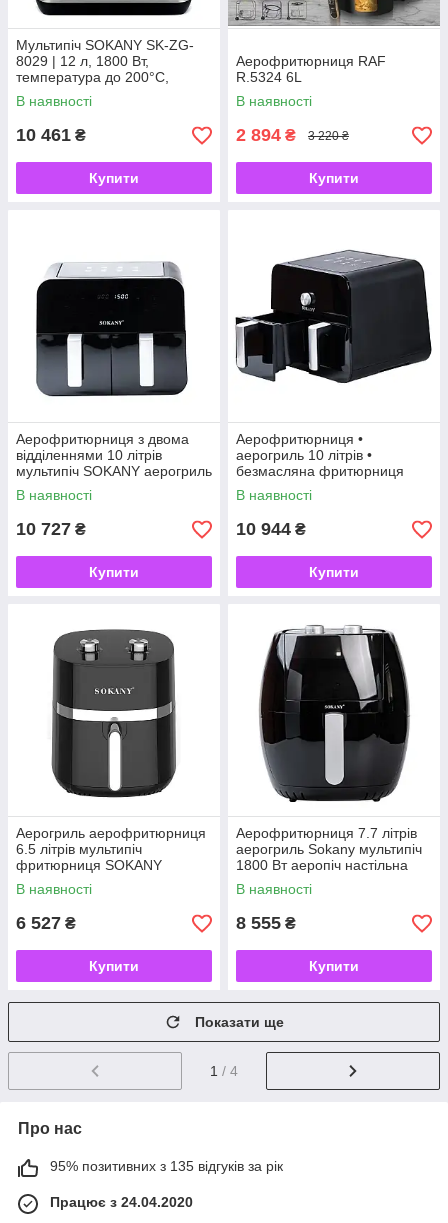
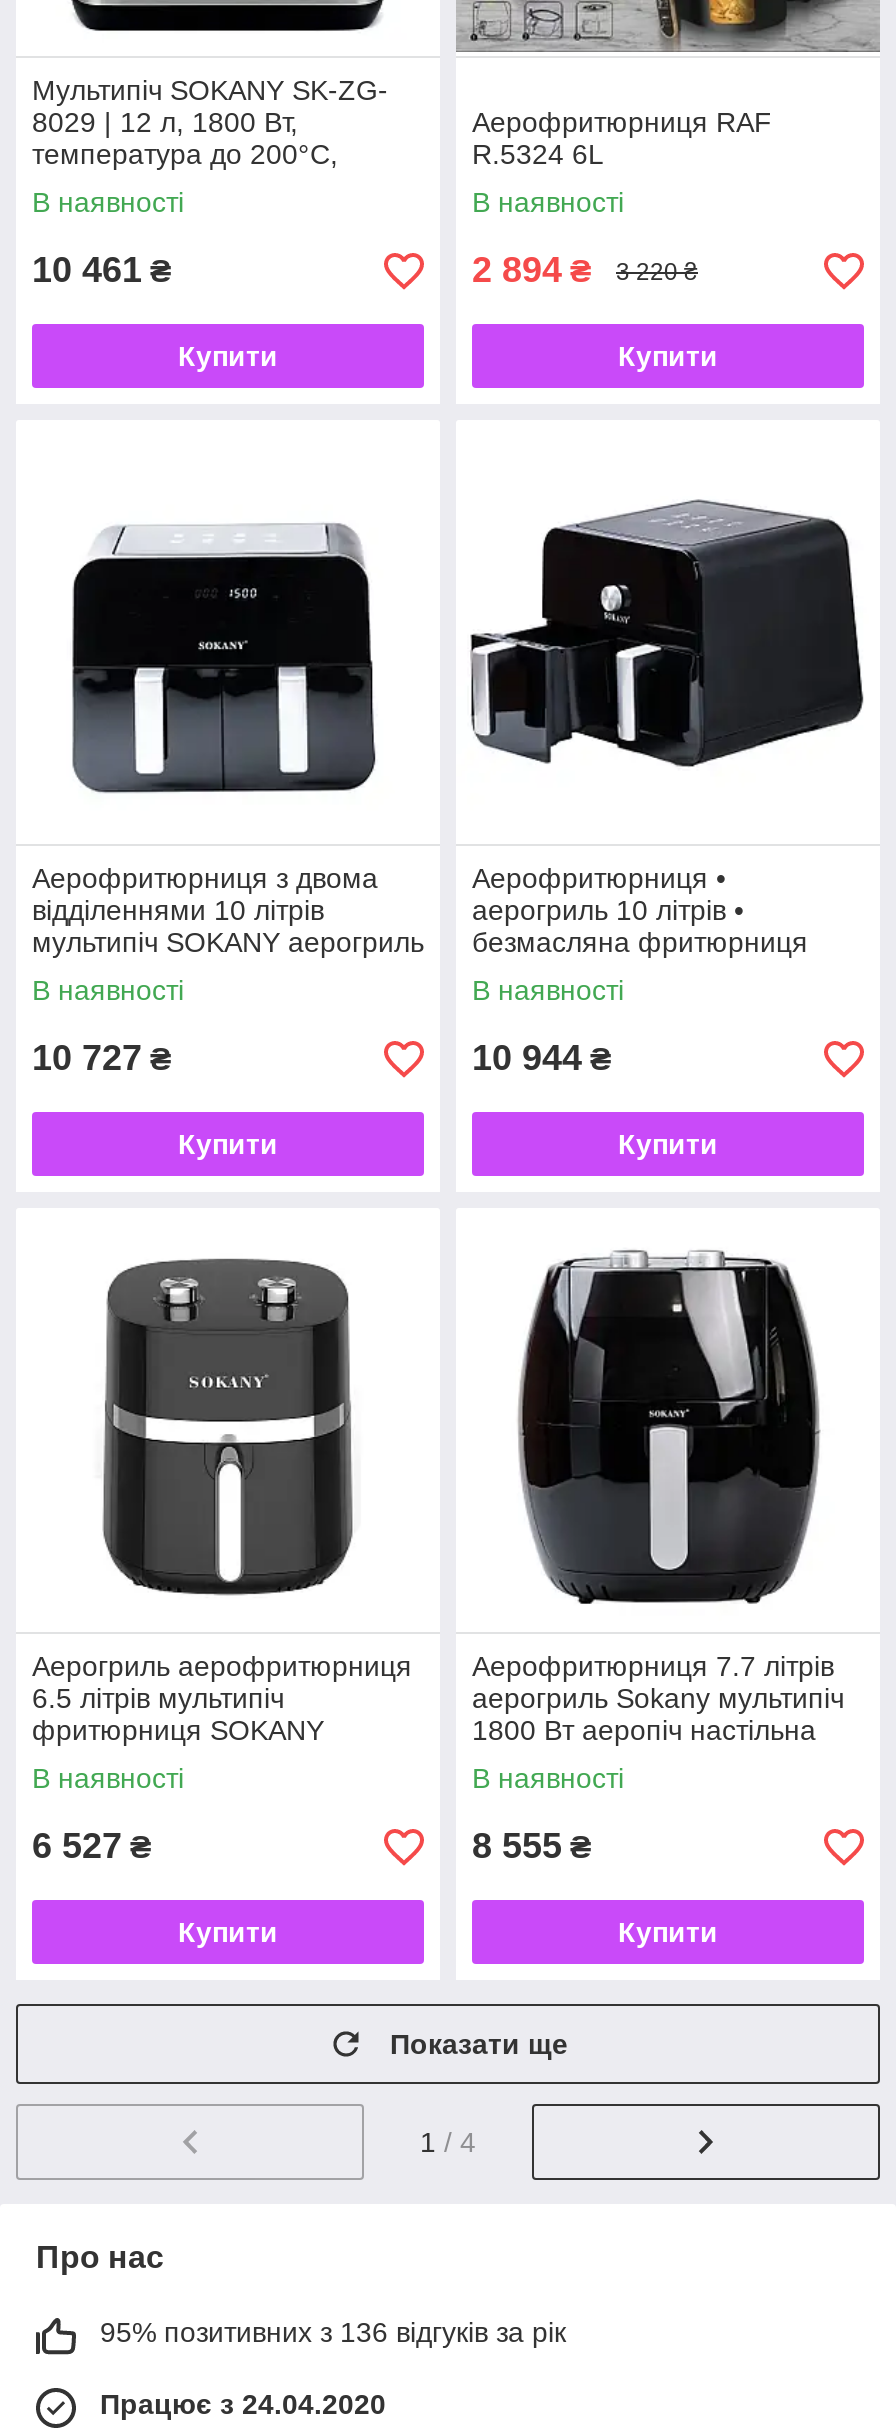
[50,1158,283,1174] 95% позитивних з 135 відгуків за рік -> [100,2316,566,2348] 95% позитивних з 136 відгуків за рік

